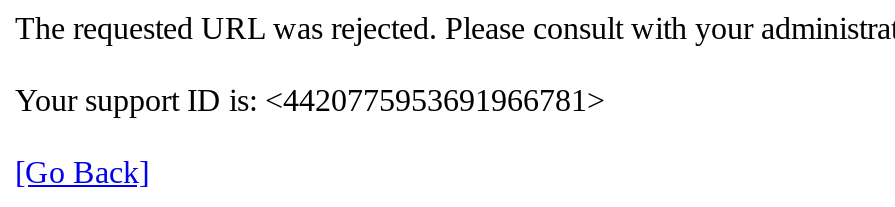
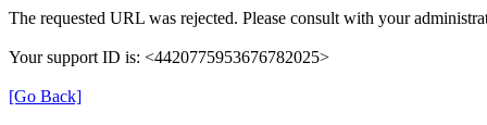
[15,83,605,117] Your support ID is: <4420775953691966781> -> [9,48,329,66] Your support ID is: <4420775953676782025>

